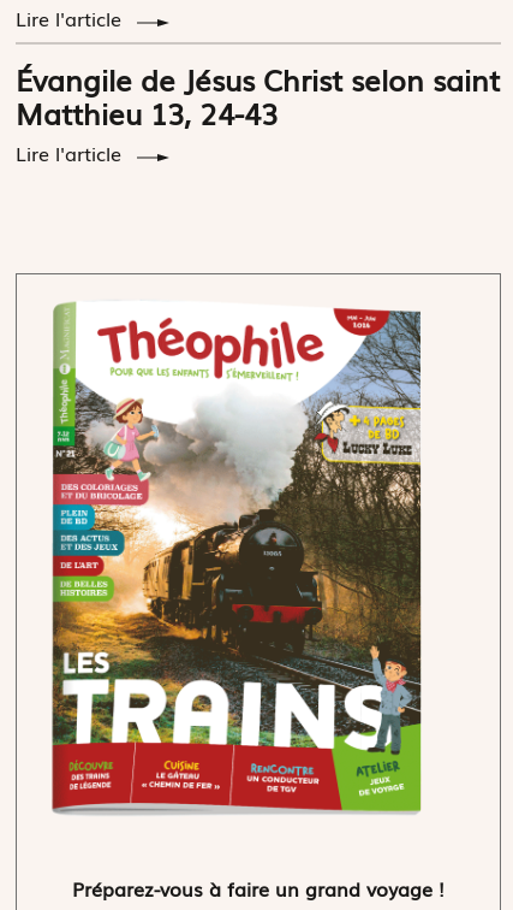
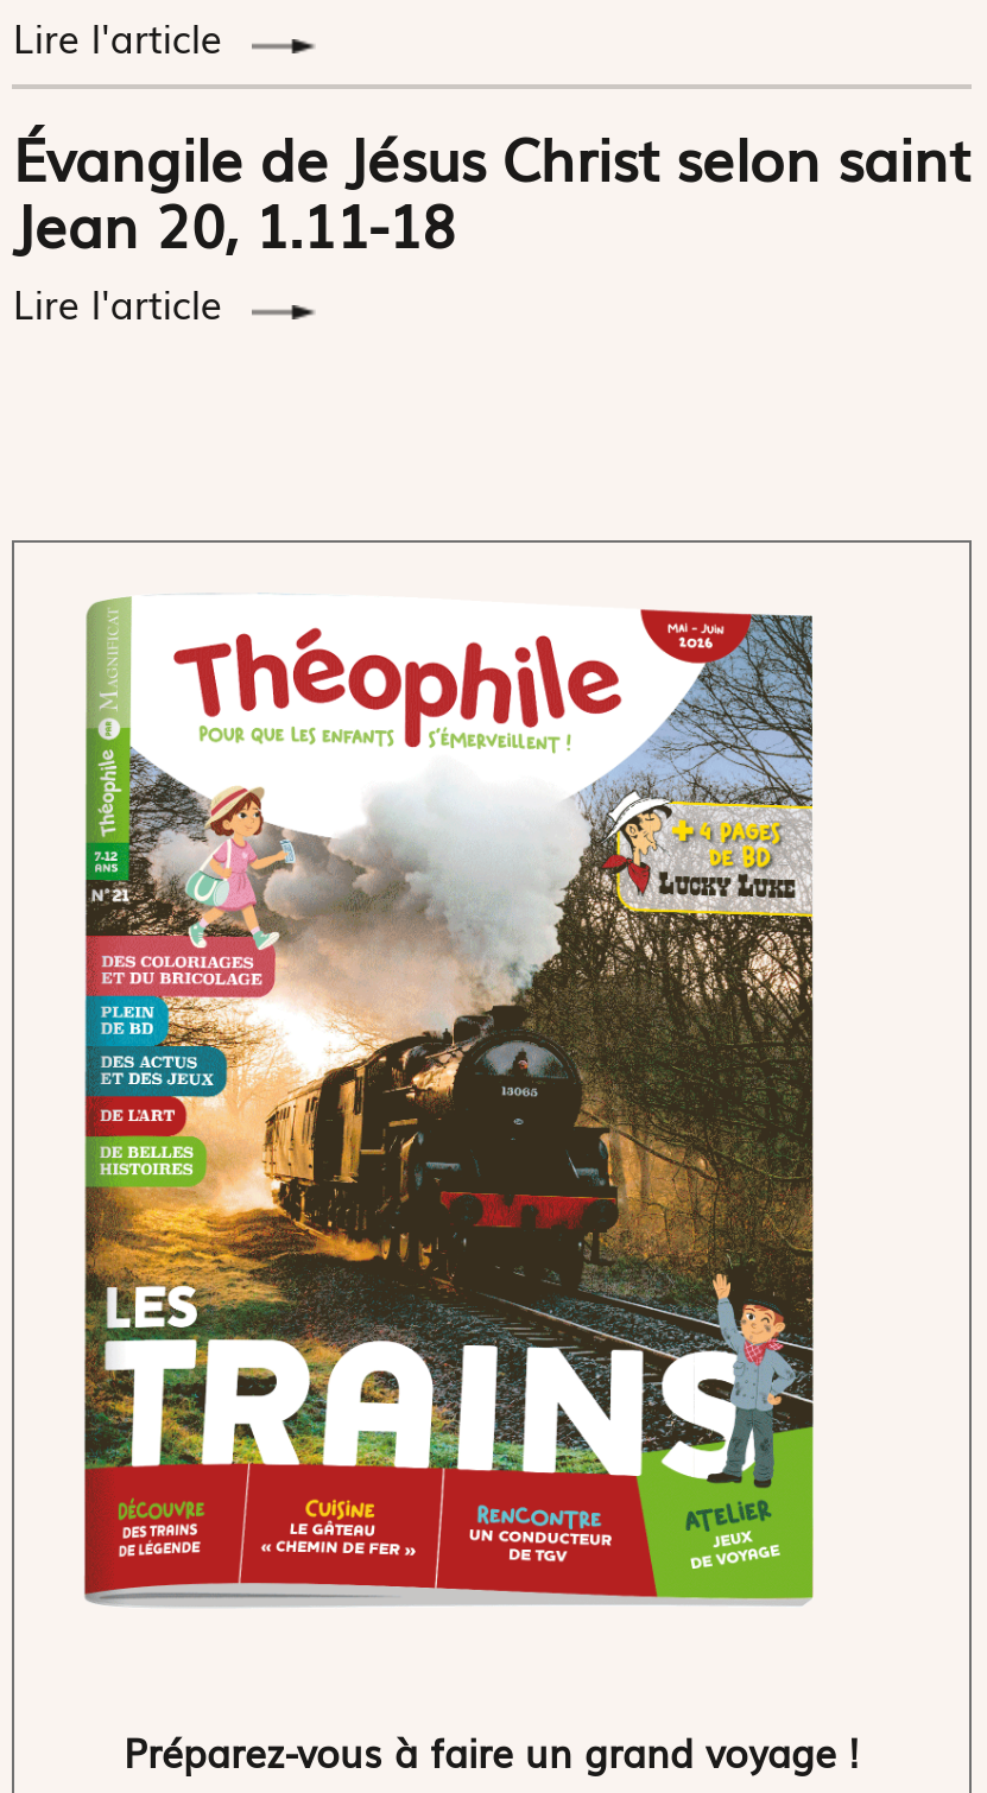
[16,92,278,134] Matthieu 13, 24-43 -> [13,181,455,264] Jean 20, 1.11-18

